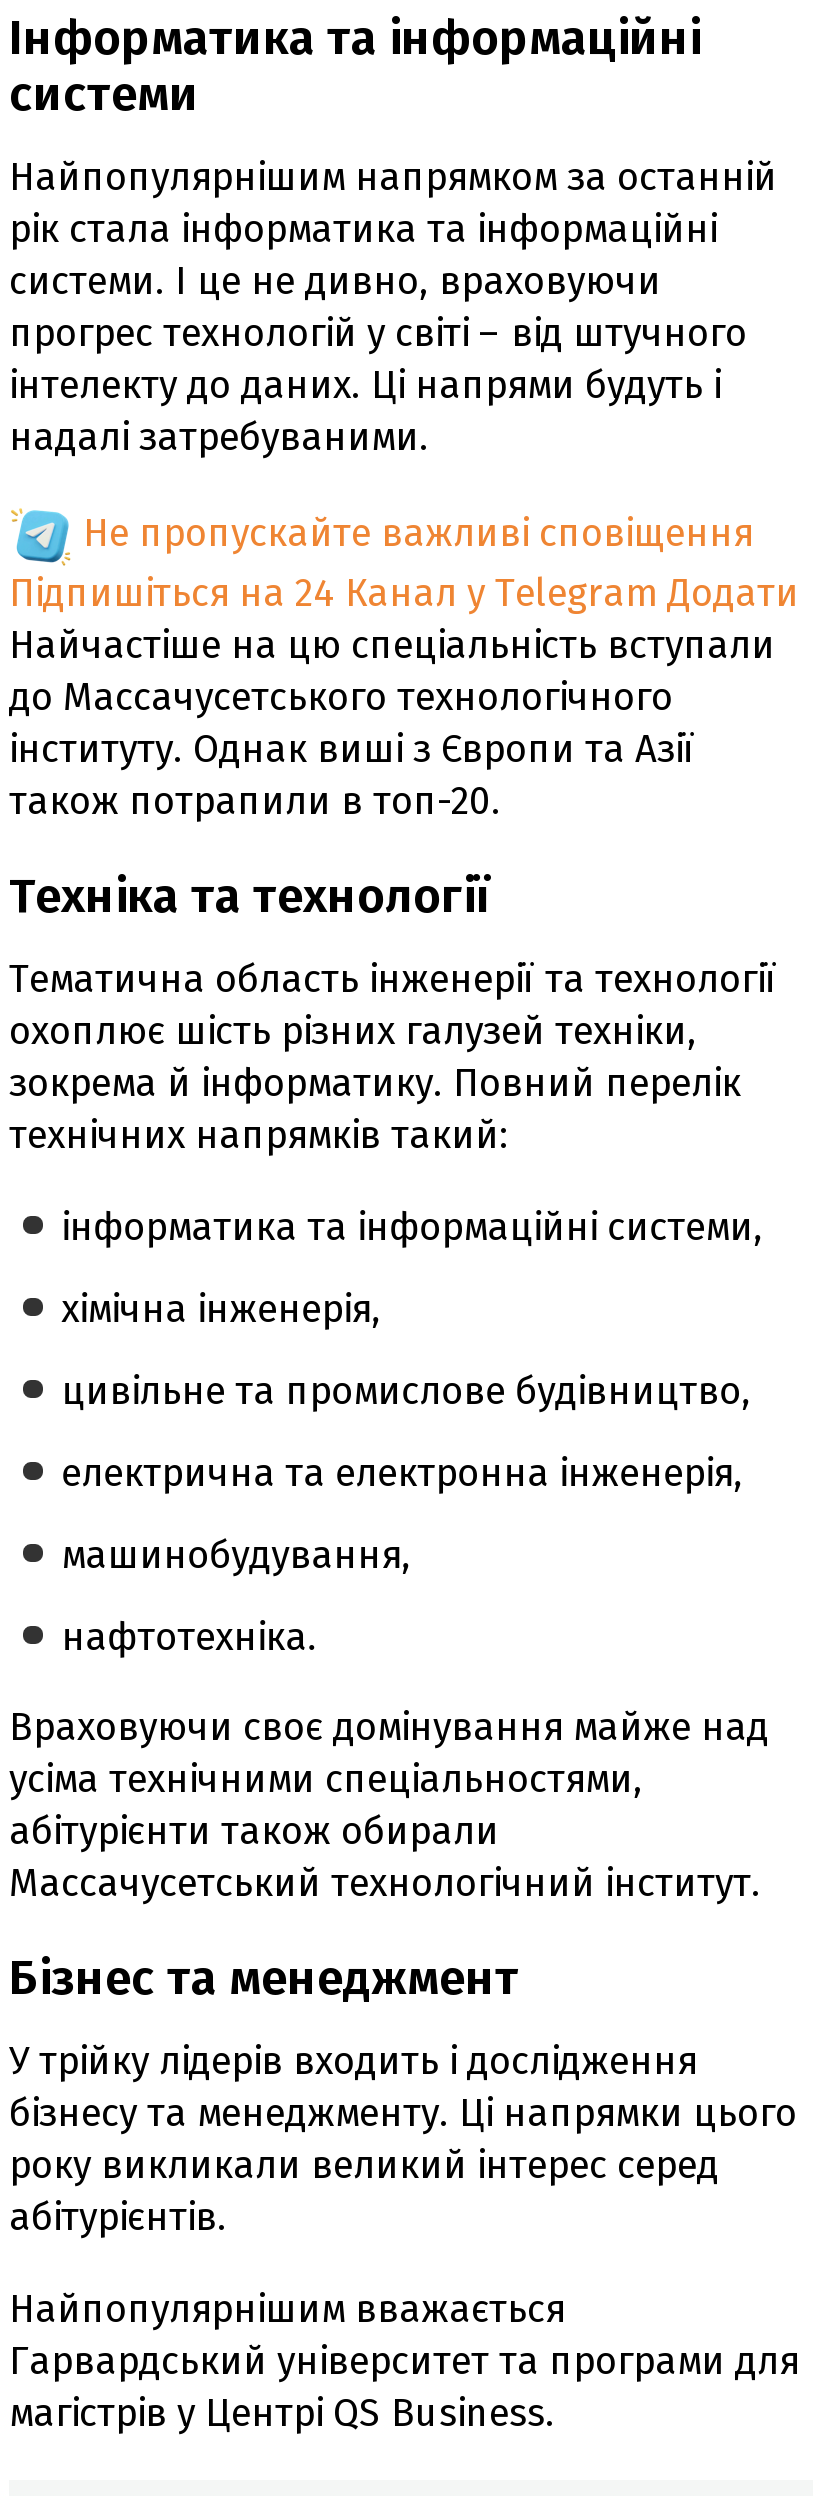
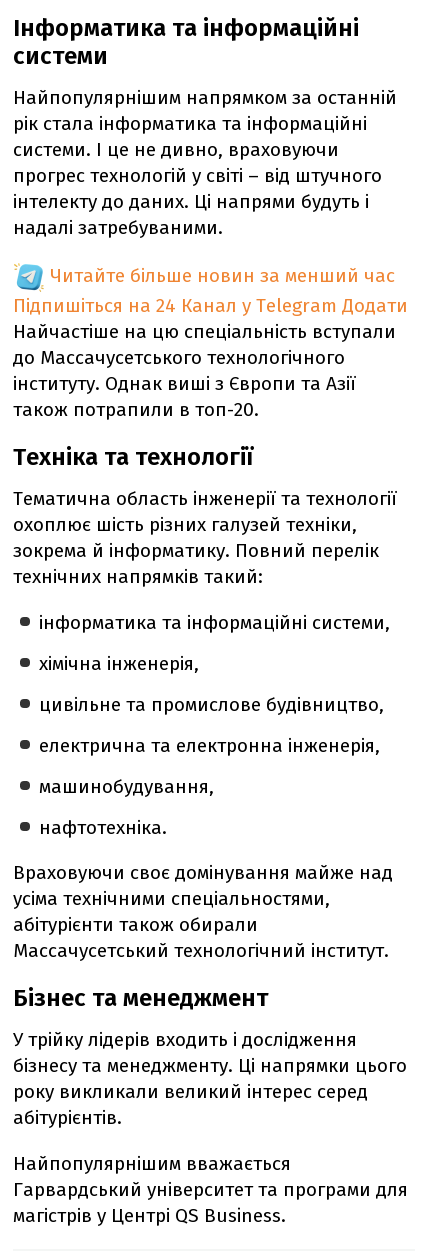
[83,509,753,555] Не пропускайте важливі сповіщення -> [50,264,395,287] Читайте більше новин за менший час

